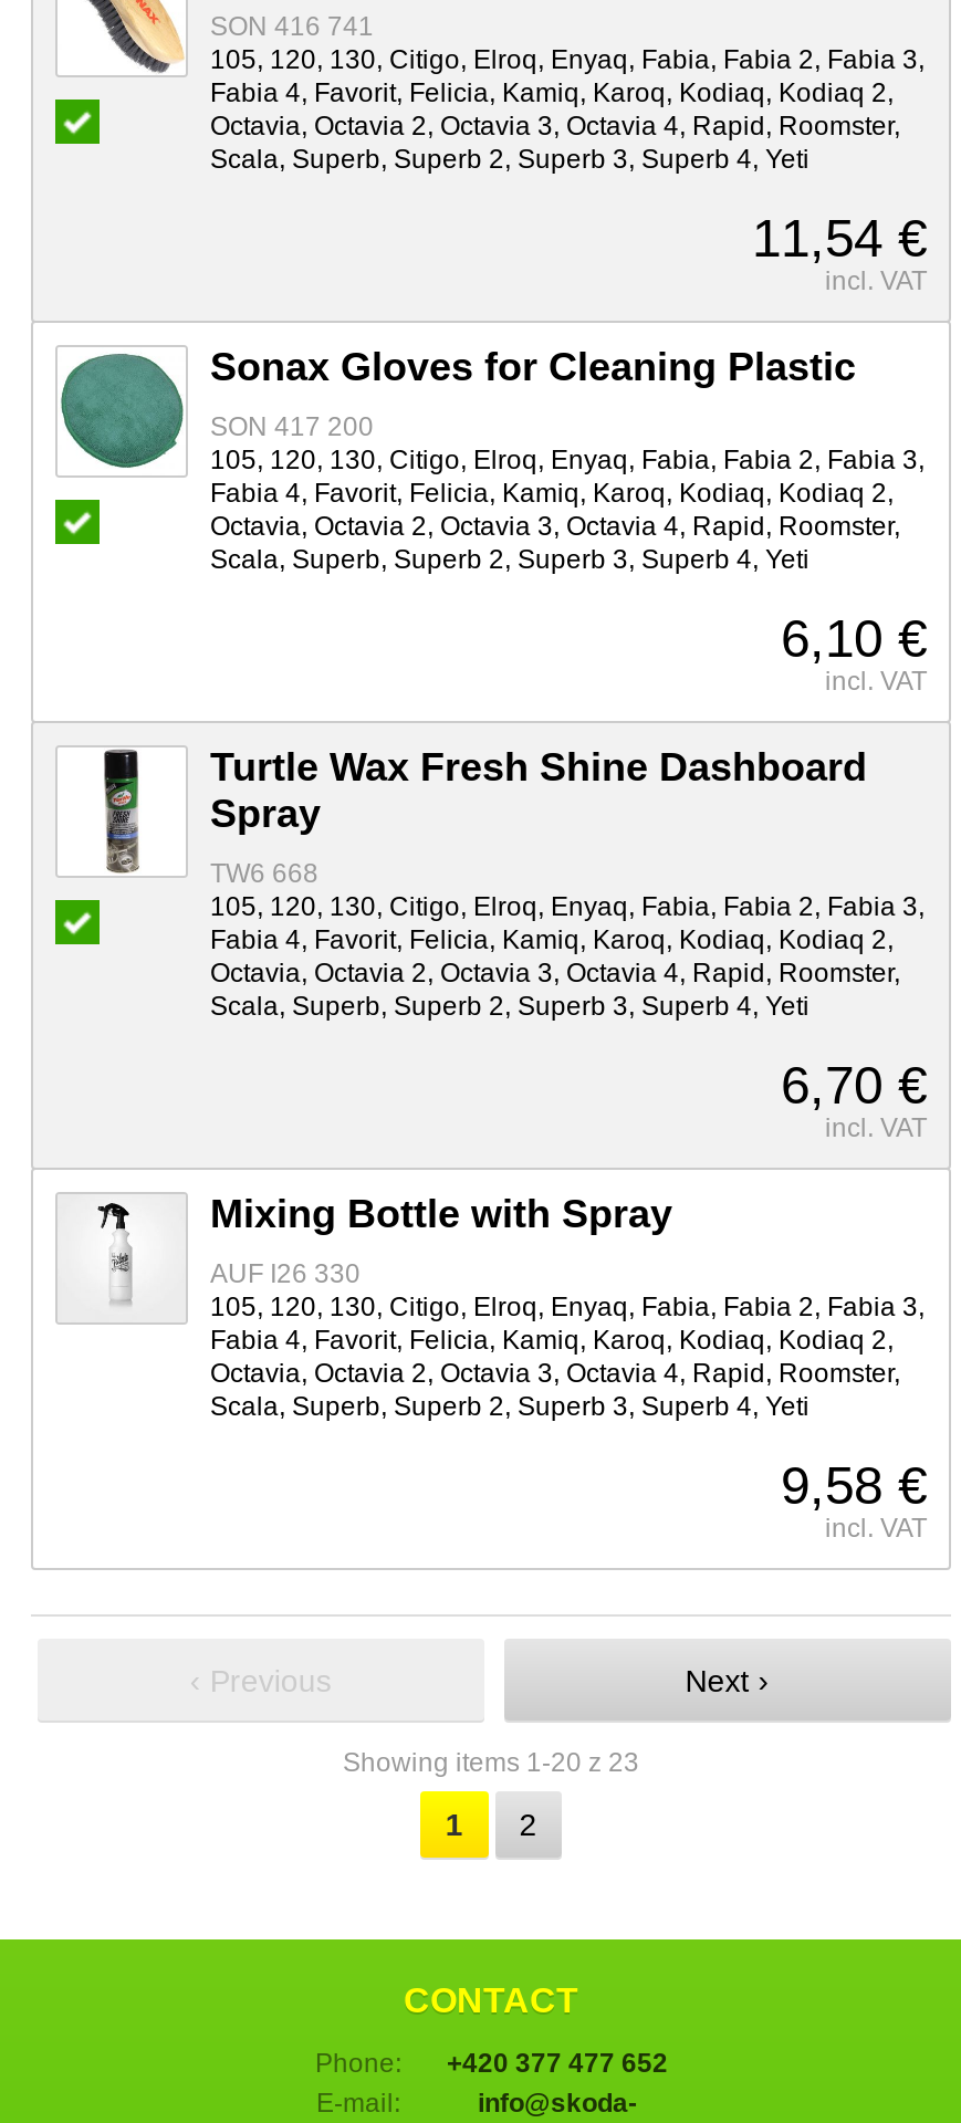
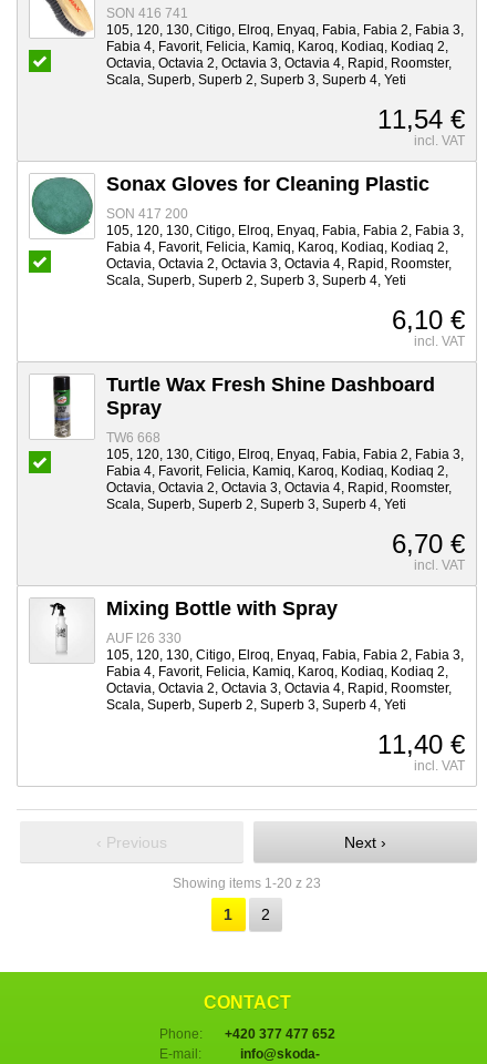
[781,1455,927,1515] 9,58 € -> [377,729,465,759] 11,40 €

